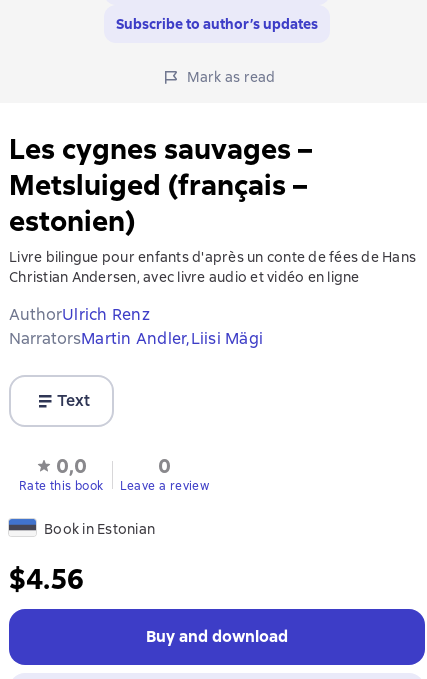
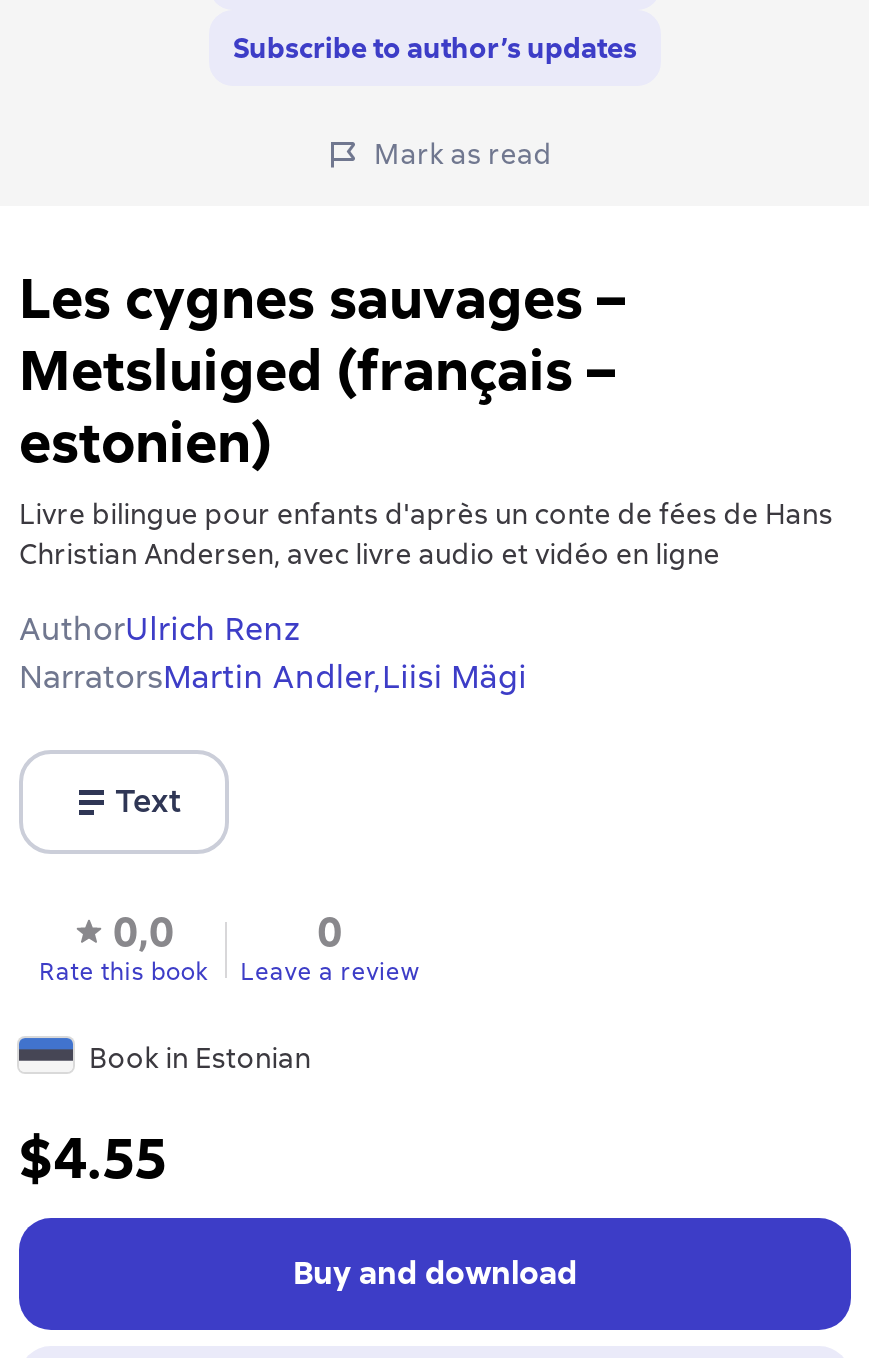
[9,561,84,597] $4.56 -> [19,1122,167,1194] $4.55

